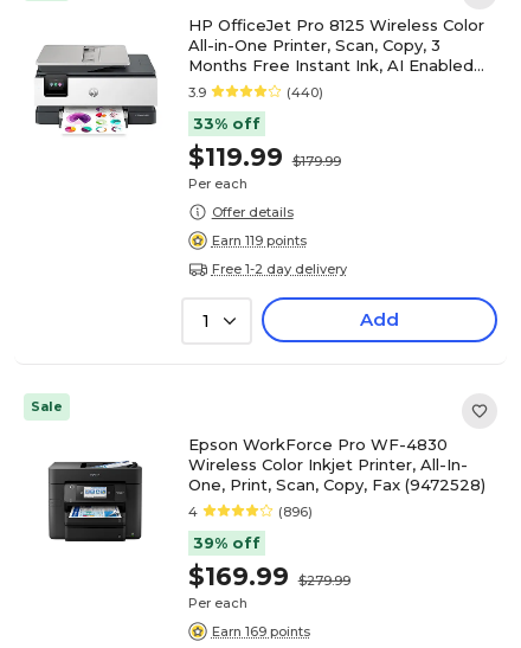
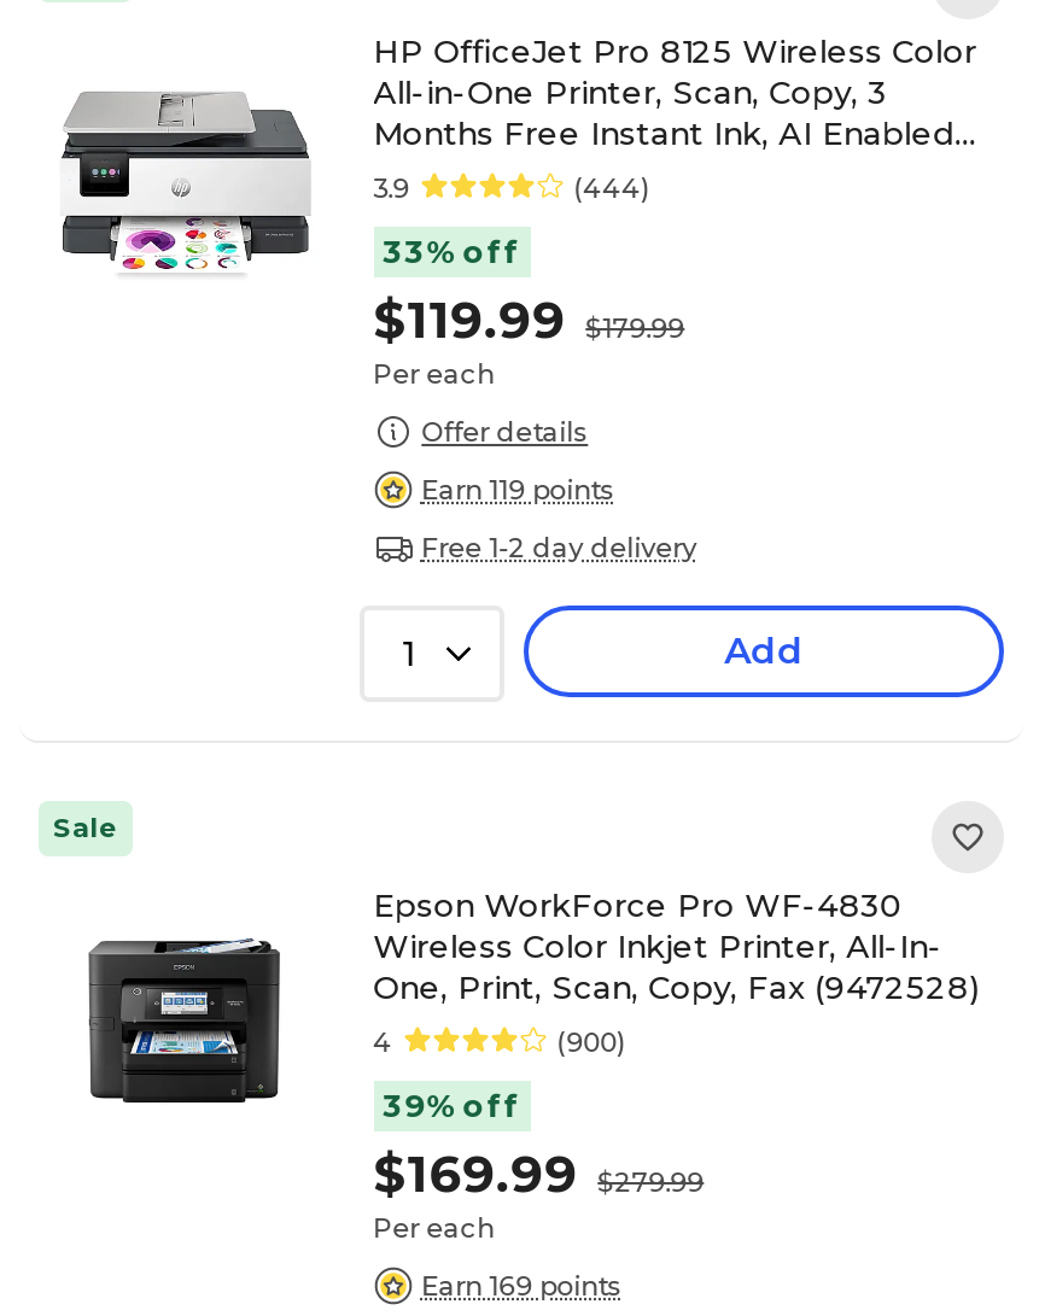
[286,84,323,101] (440) -> [574,171,651,205] (444)
[278,503,312,520] (896) -> [557,1025,627,1059] (900)

